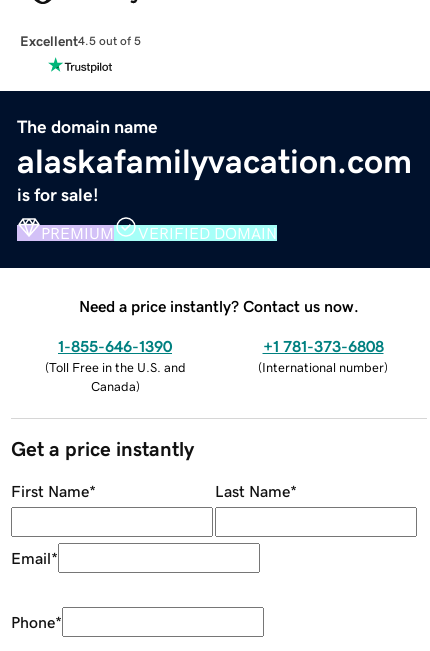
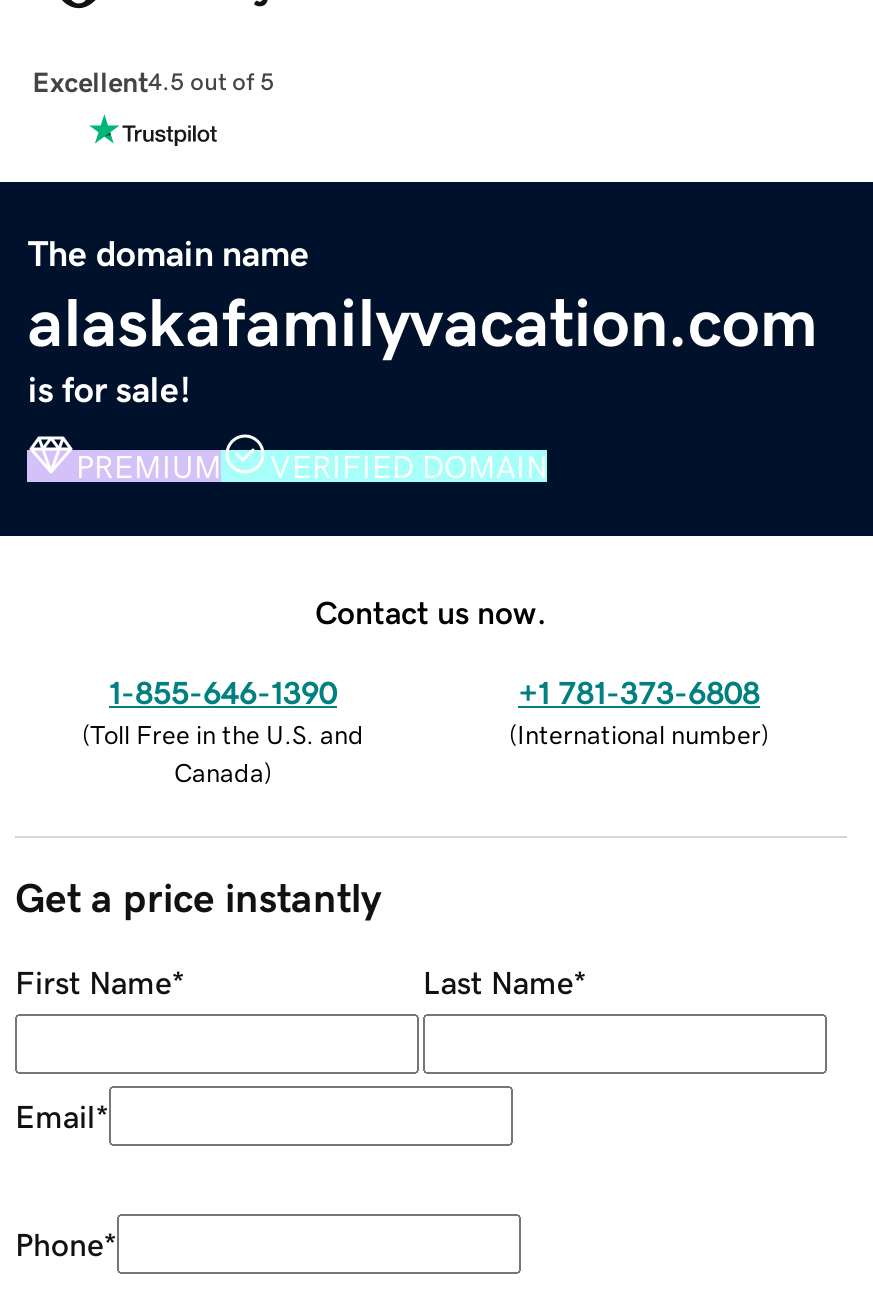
[79,298,359,314] Need a price instantly? Contact us now. -> [315,595,547,627] Contact us now.

